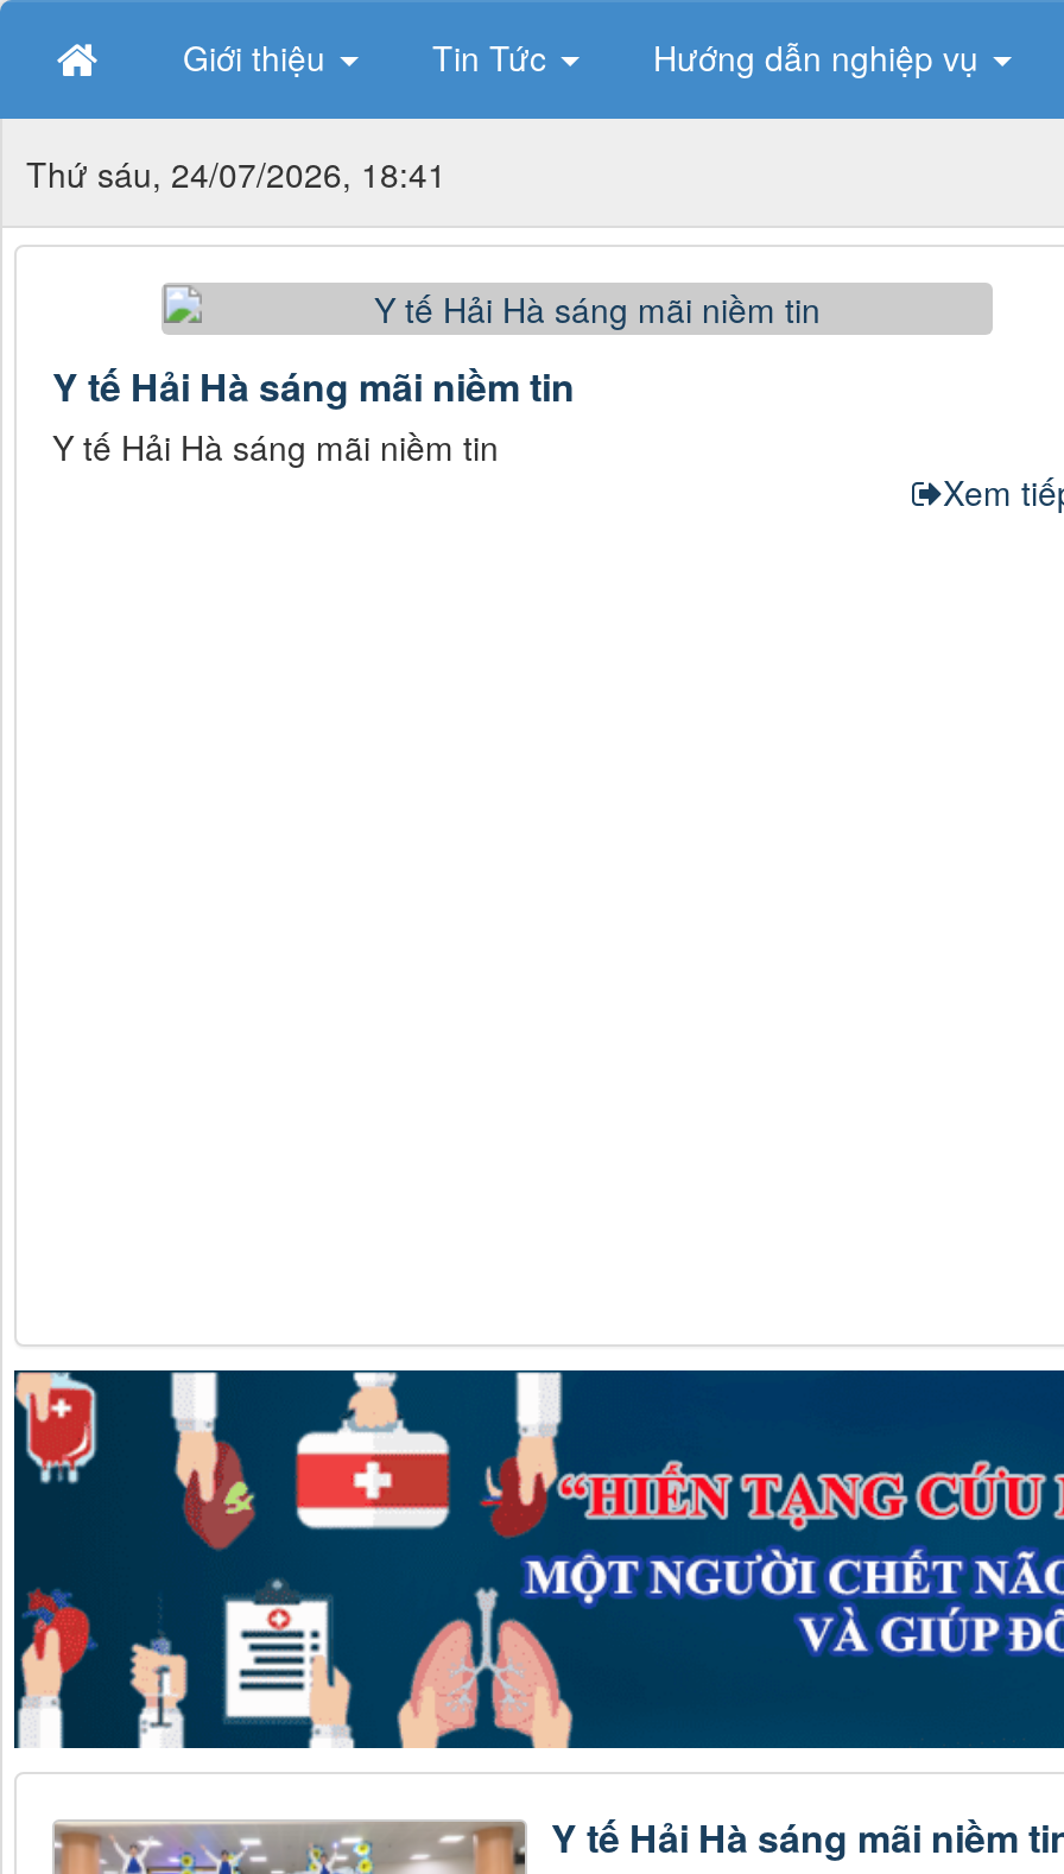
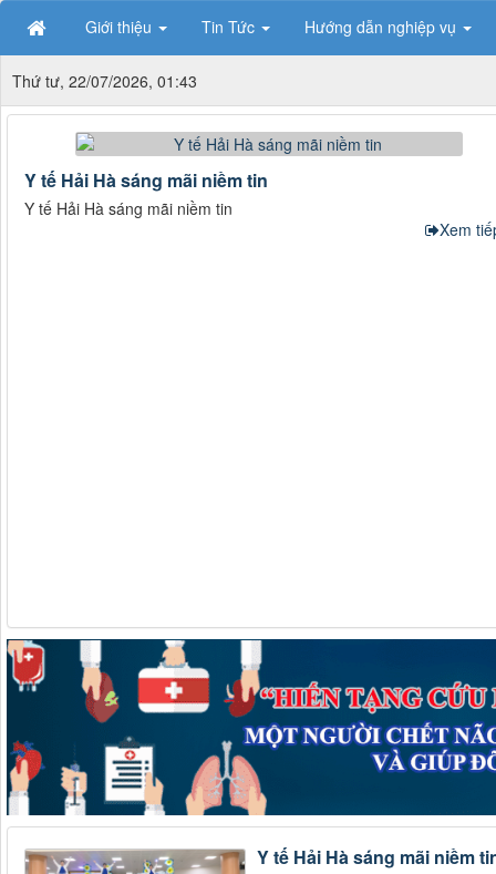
[26,150,446,197] Thứ sáu, 24/07/2026, 18:41 -> [12,70,197,92] Thứ tư, 22/07/2026, 01:43

